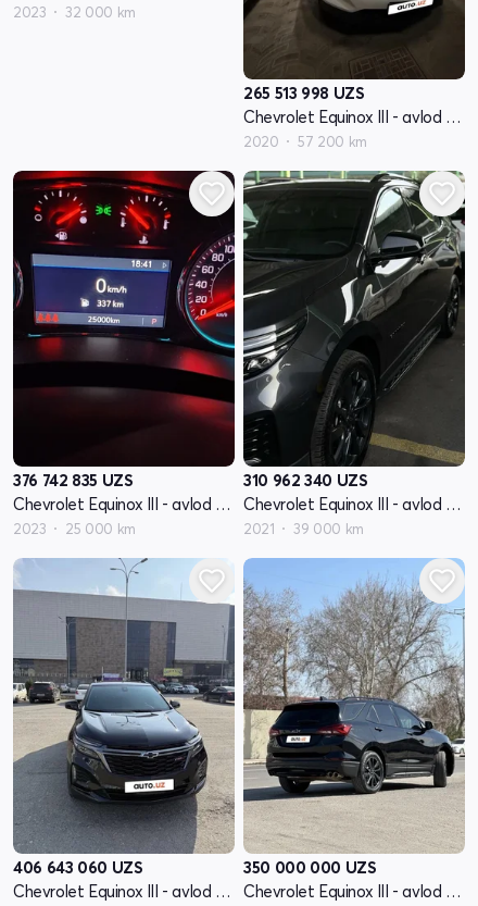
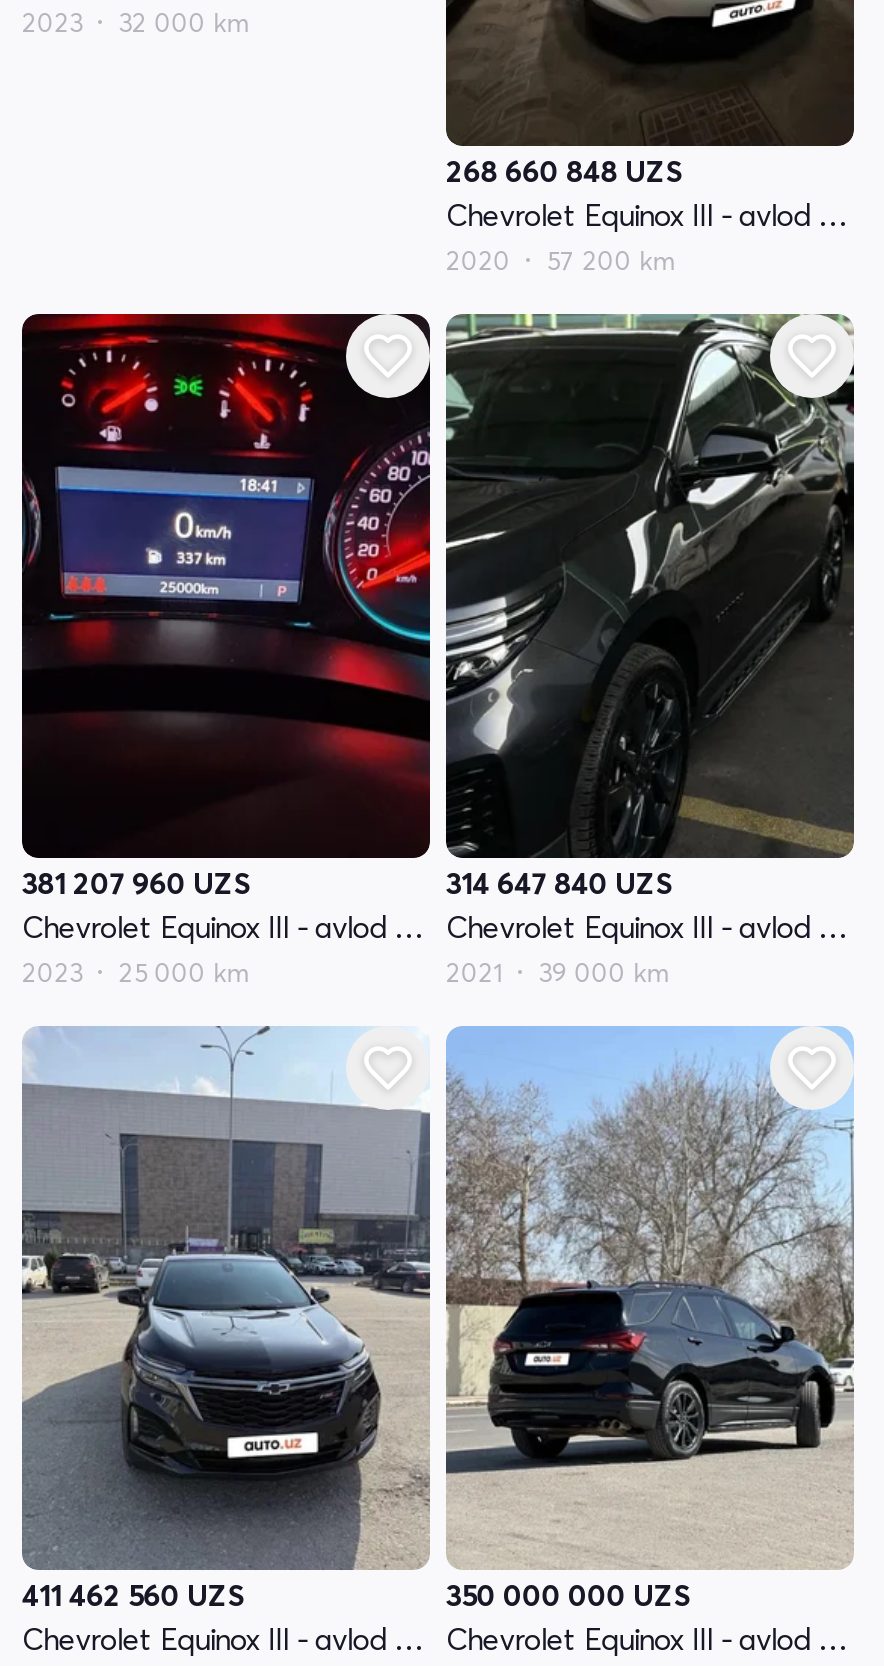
[243,83,364,103] 265 513 998 UZS -> [446,152,683,190] 268 660 848 UZS
[13,470,133,491] 376 742 835 UZS -> [22,864,251,902] 381 207 960 UZS
[243,470,368,491] 310 962 340 UZS -> [446,864,673,902] 314 647 840 UZS
[13,857,143,878] 406 643 060 UZS -> [22,1576,245,1614] 411 462 560 UZS

